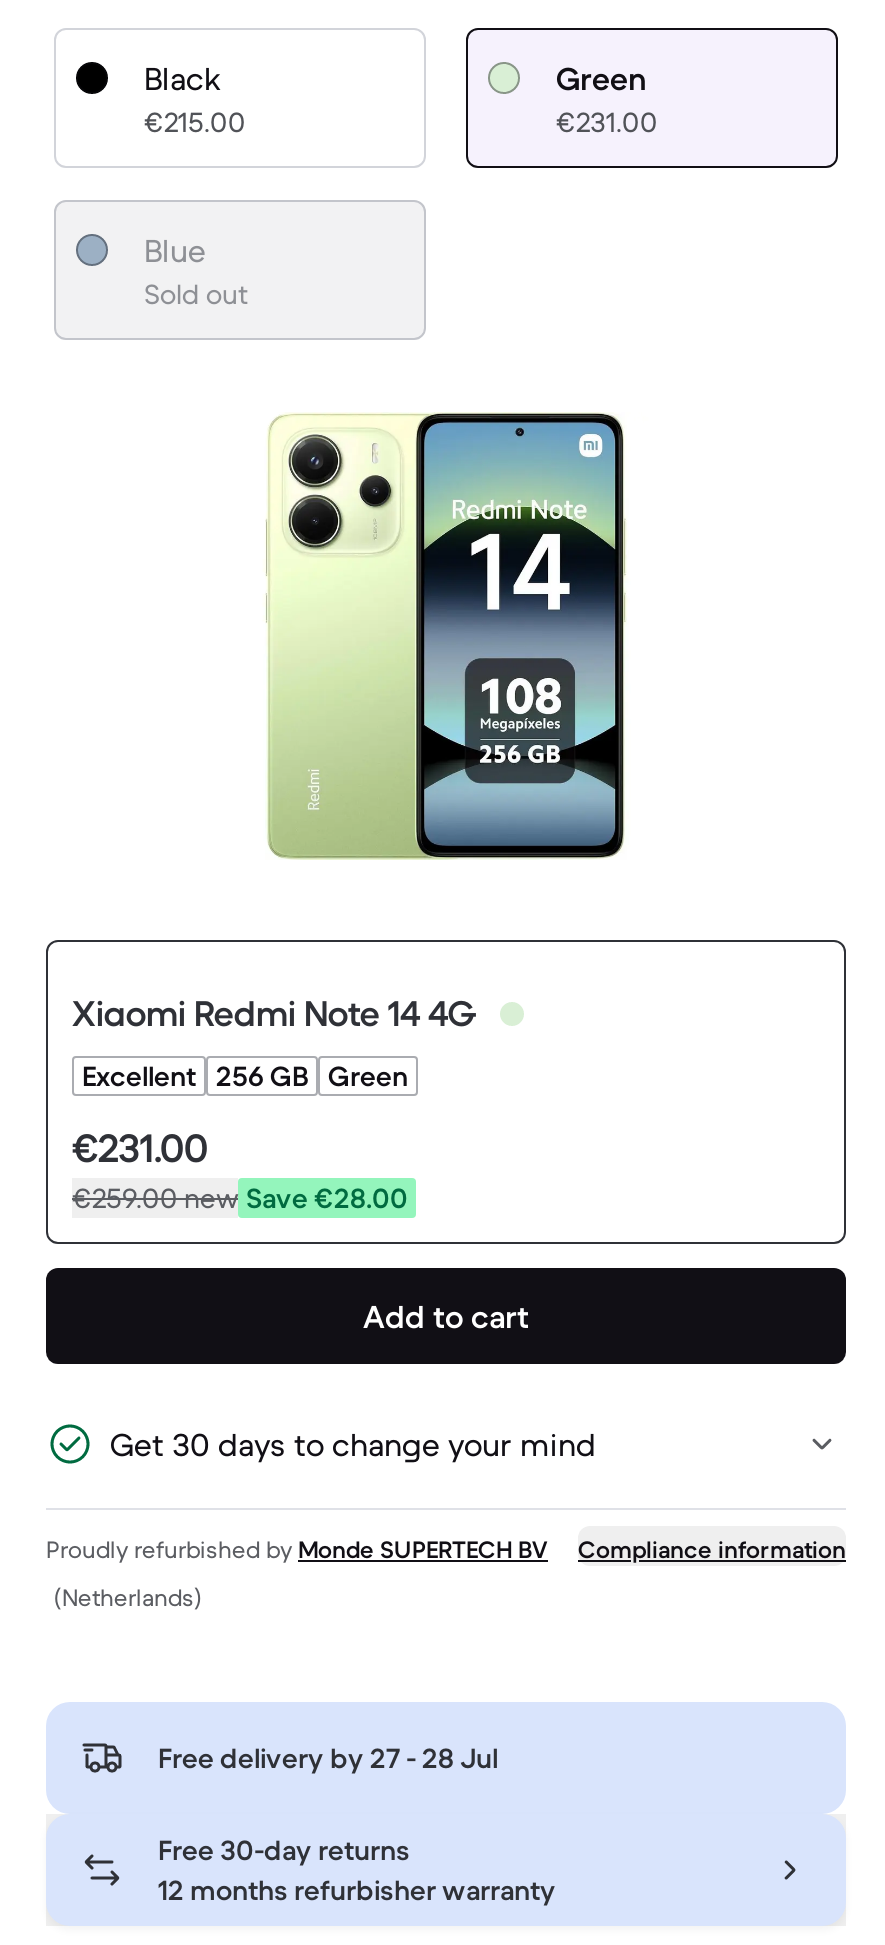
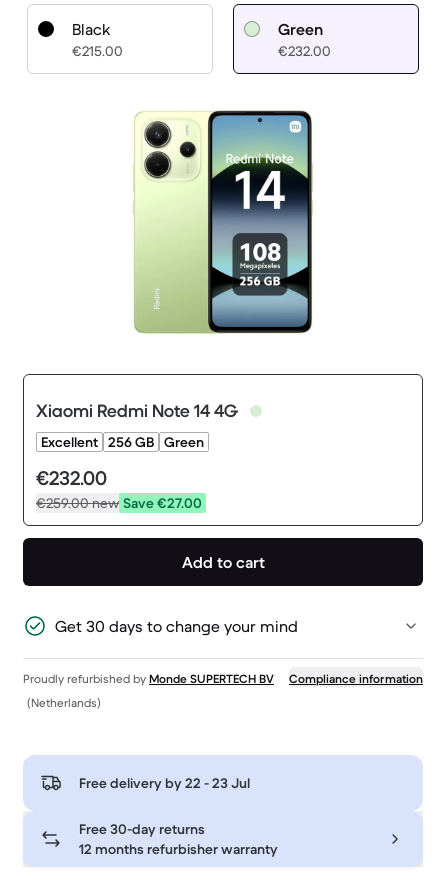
[144,104,658,312] €231.00 | Blue | Sold out -> [278,42,331,60] €232.00
[72,1124,208,1174] €231.00 -> [36,466,107,491] €232.00
[72,1180,408,1216] €259.00new Save €28.00 -> [36,494,202,512] €259.00new Save €27.00
[158,1740,498,1776] Free delivery by 27 - 28 Jul -> [79,774,250,792] Free delivery by 22 - 23 Jul

